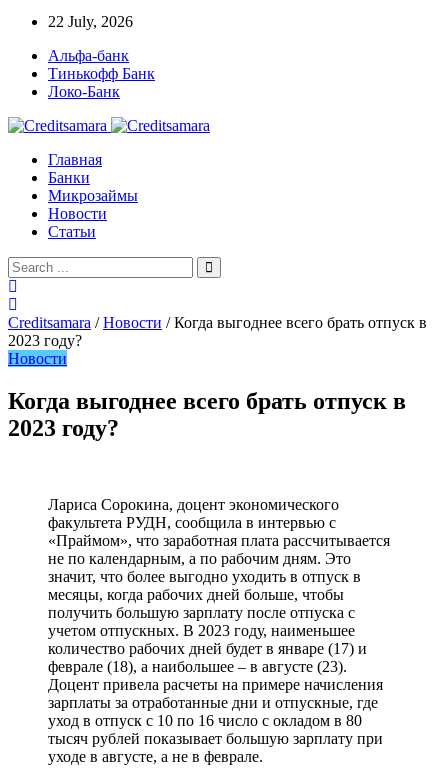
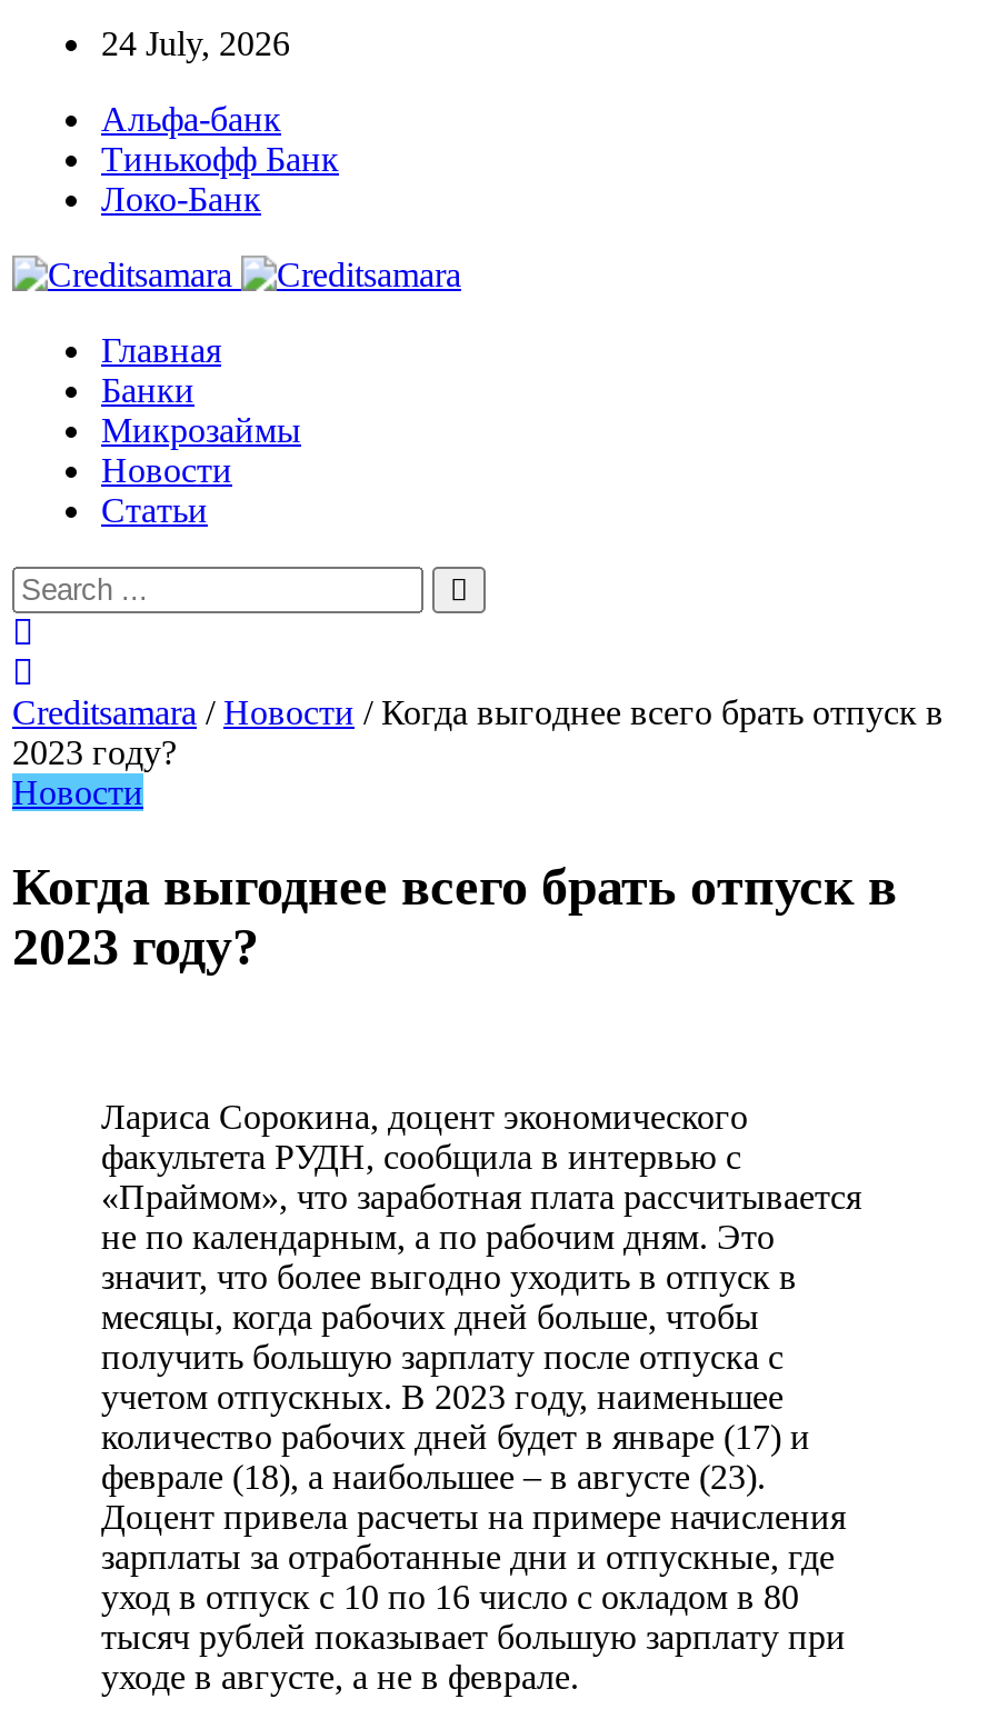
[48,13,133,30] 22 July, 2026 -> [101,24,290,62] 24 July, 2026

